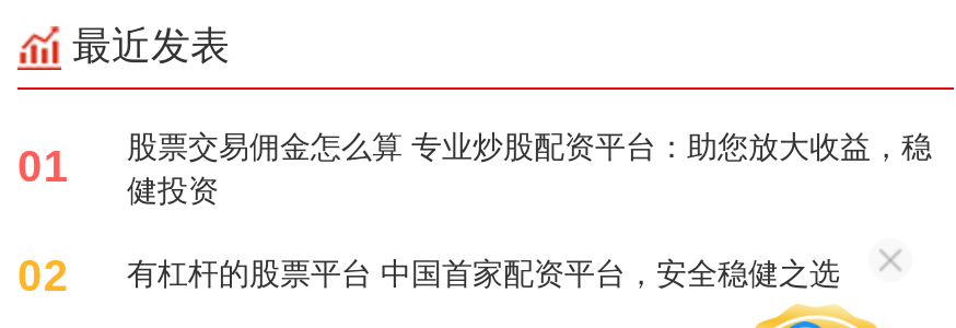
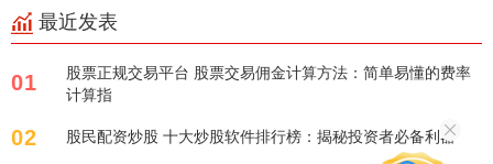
[127,125,932,210] 股票交易佣金怎么算 专业炒股配资平台：助您放大收益，稳 | 健投资 -> [66,62,471,105] 股票正规交易平台 股票交易佣金计算方法：简单易懂的费率 | 计算指
[127,252,840,293] 有杠杆的股票平台 中国首家配资平台，安全稳健之选 -> [66,126,456,147] 股民配资炒股 十大炒股软件排行榜：揭秘投资者必备利器

